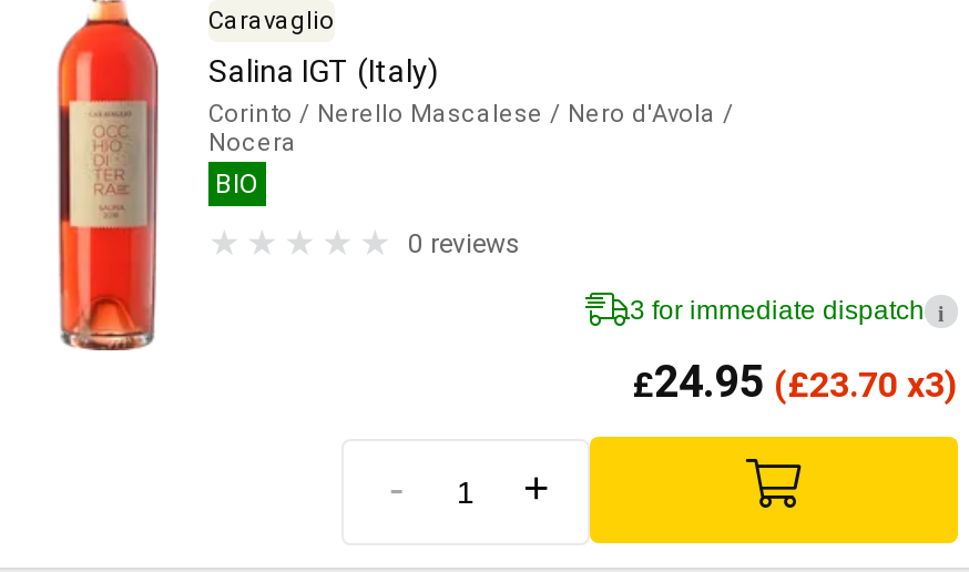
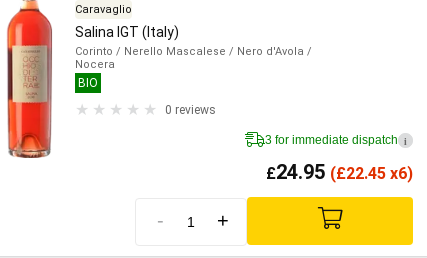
[632,355,958,408] £24.95 (£23.70 x3) -> [266,160,413,184] £24.95 (£22.45 x6)

